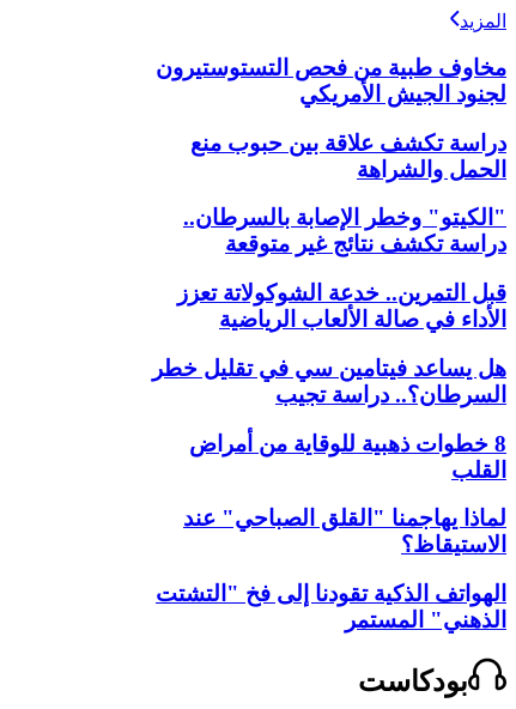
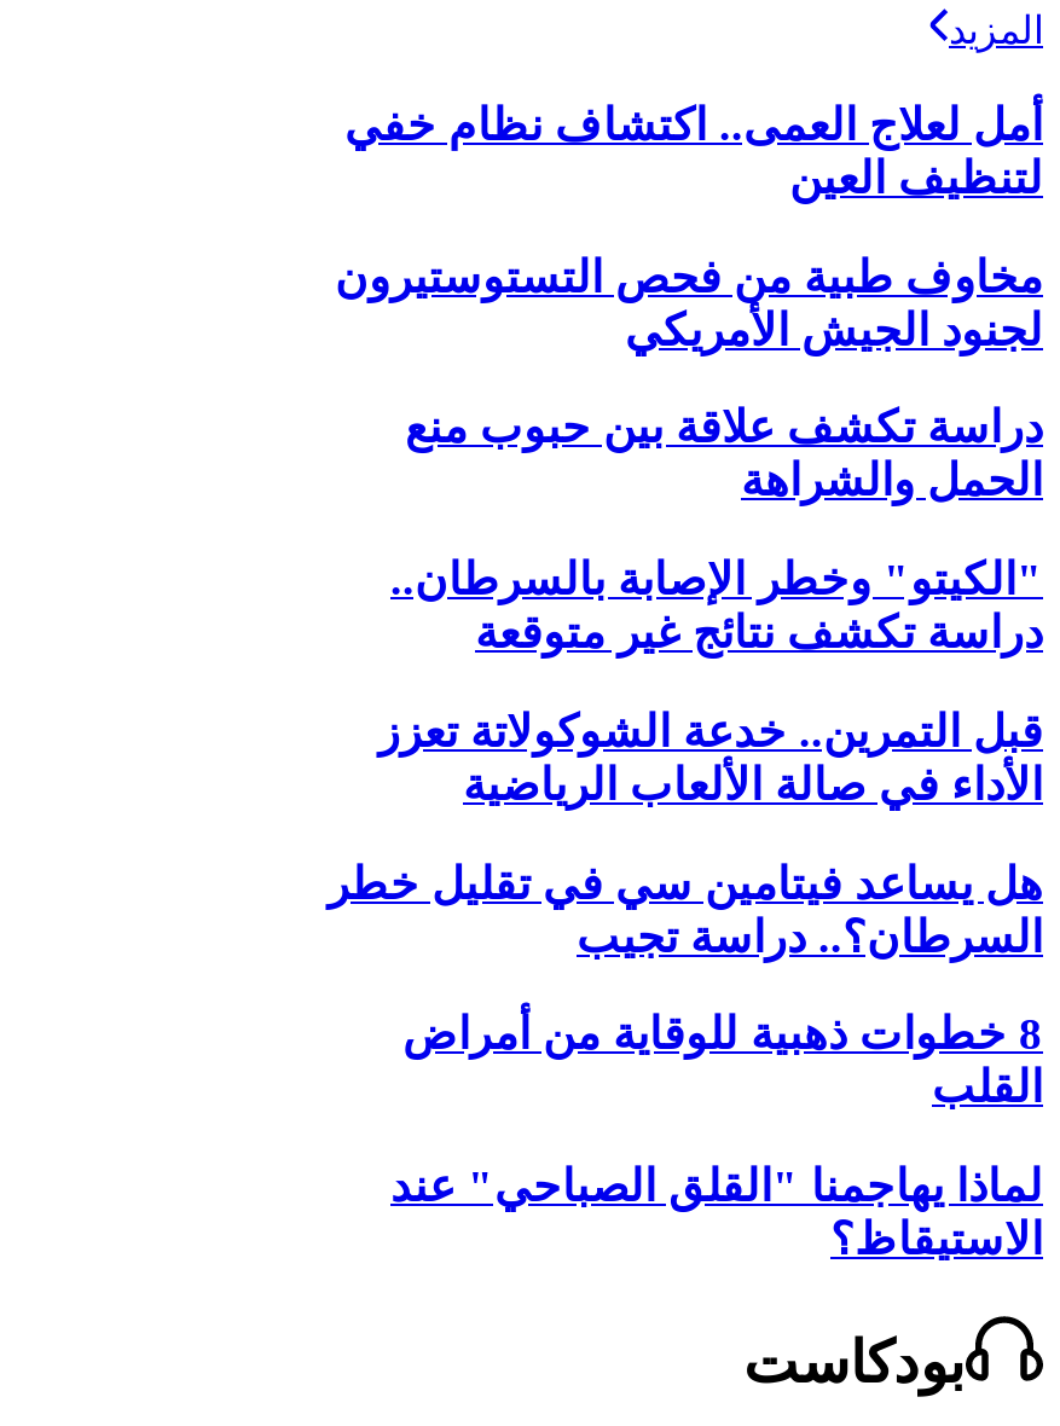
none -> [349,99,1048,203] أمل لعلاج العمى.. اكتشاف نظام خفي | لتنظيف العين
moved [158,55,509,557] -> [340,251,1048,1264]: مخاوف طبية من فحص التستوستيرون | دراسة تكشف علاقة بين حبوب منع | الحمل والشراهة | ... | لماذا يهاجمنا "القلق الصباحي" عند | الاستيقاظ؟
[158,581,509,632] الهواتف الذكية تقودنا إلى فخ "التشتت | الذهني" المستمر -> none

